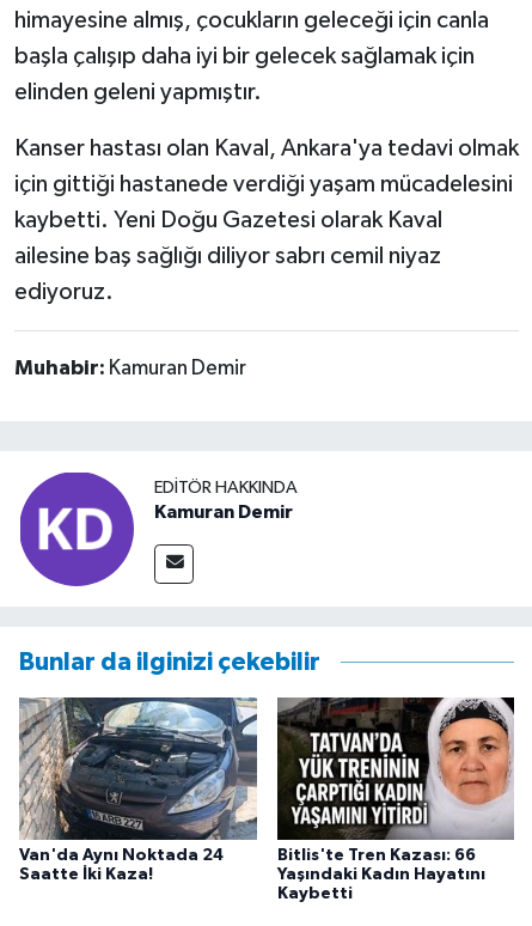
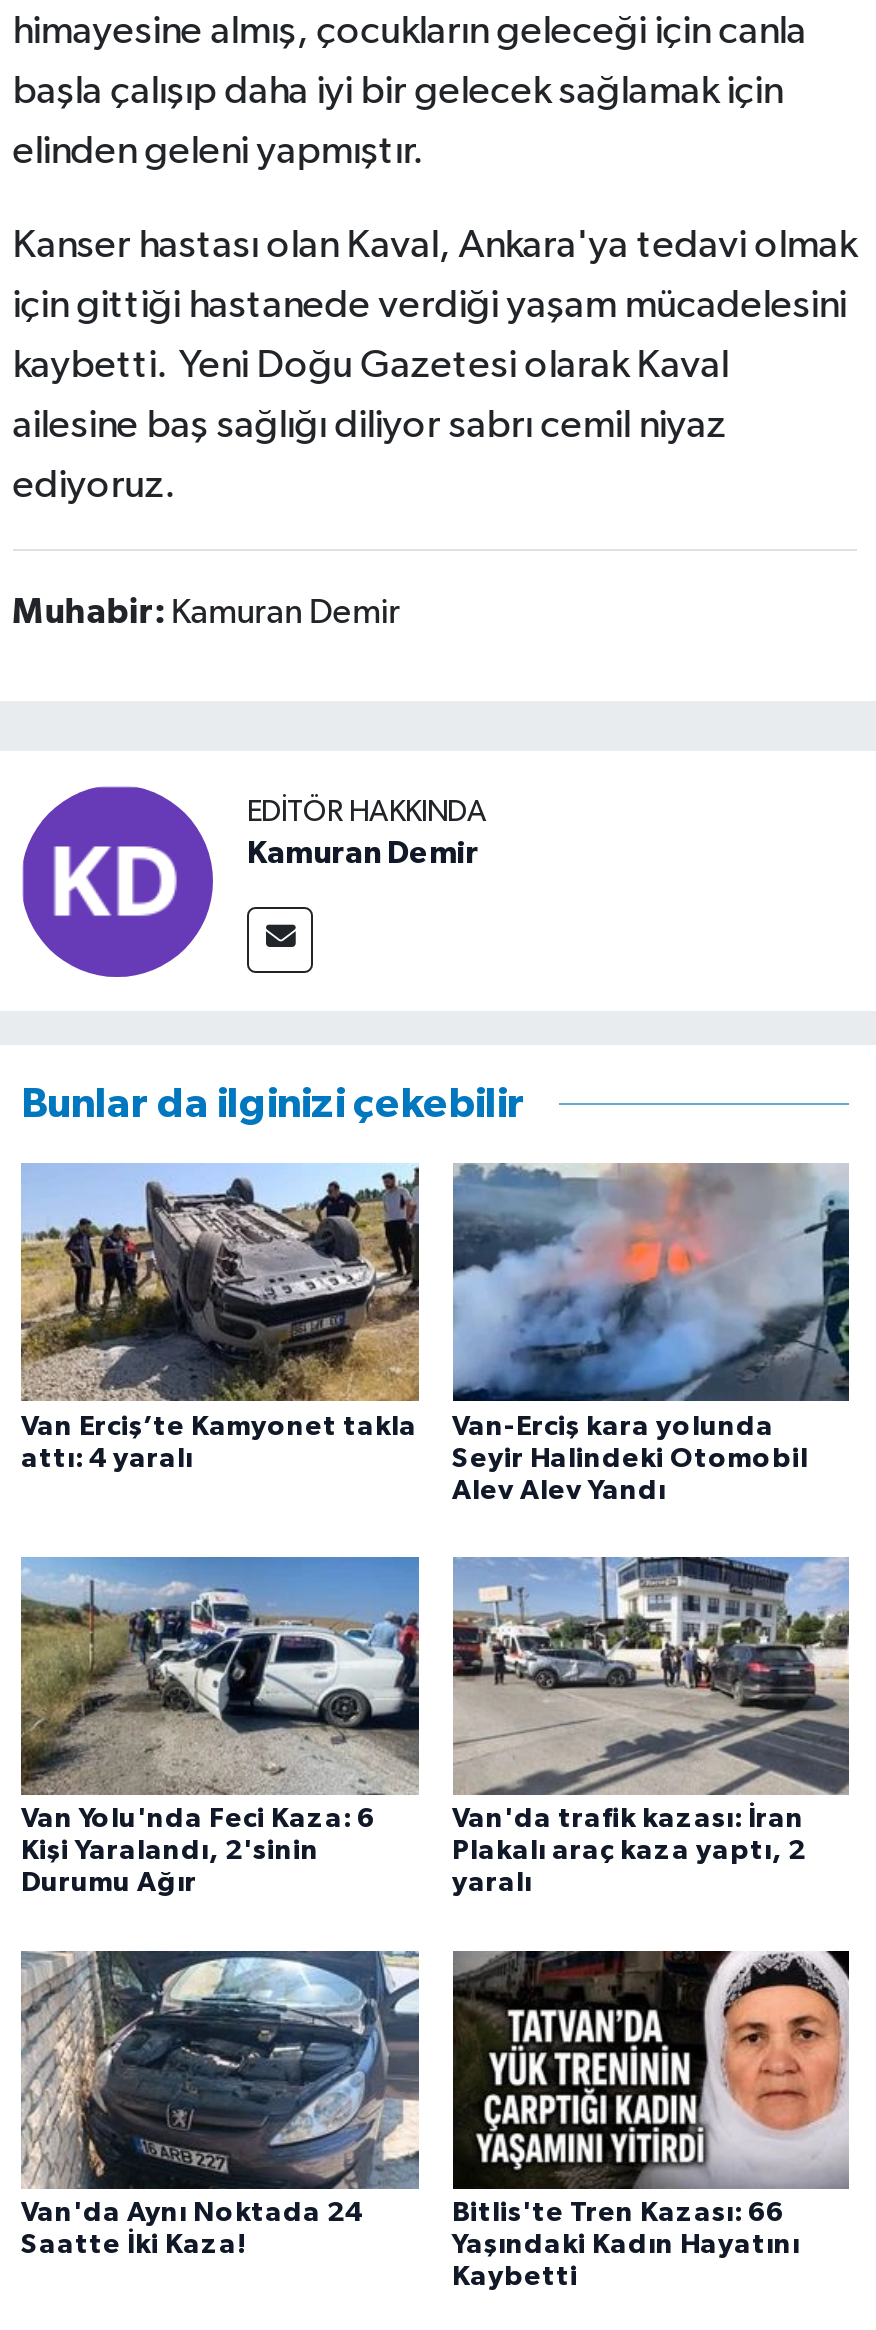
none -> [19,1555,421,1898] [image] | Van Yolu'nda Feci Kaza: 6 | Kişi Yaralandı, 2'sinin | Durumu Ağır
none -> [21,1163,421,1472] [image] | Van Erciş’te Kamyonet takla | attı: 4 yaralı
none -> [451,1163,851,1504] [image] | Van-Erciş kara yolunda | Seyir Halindeki Otomobil | Alev Alev Yandı
none -> [451,1555,851,1898] [image] | Van'da trafik kazası: İran | Plakalı araç kaza yaptı, 2 | yaralı

